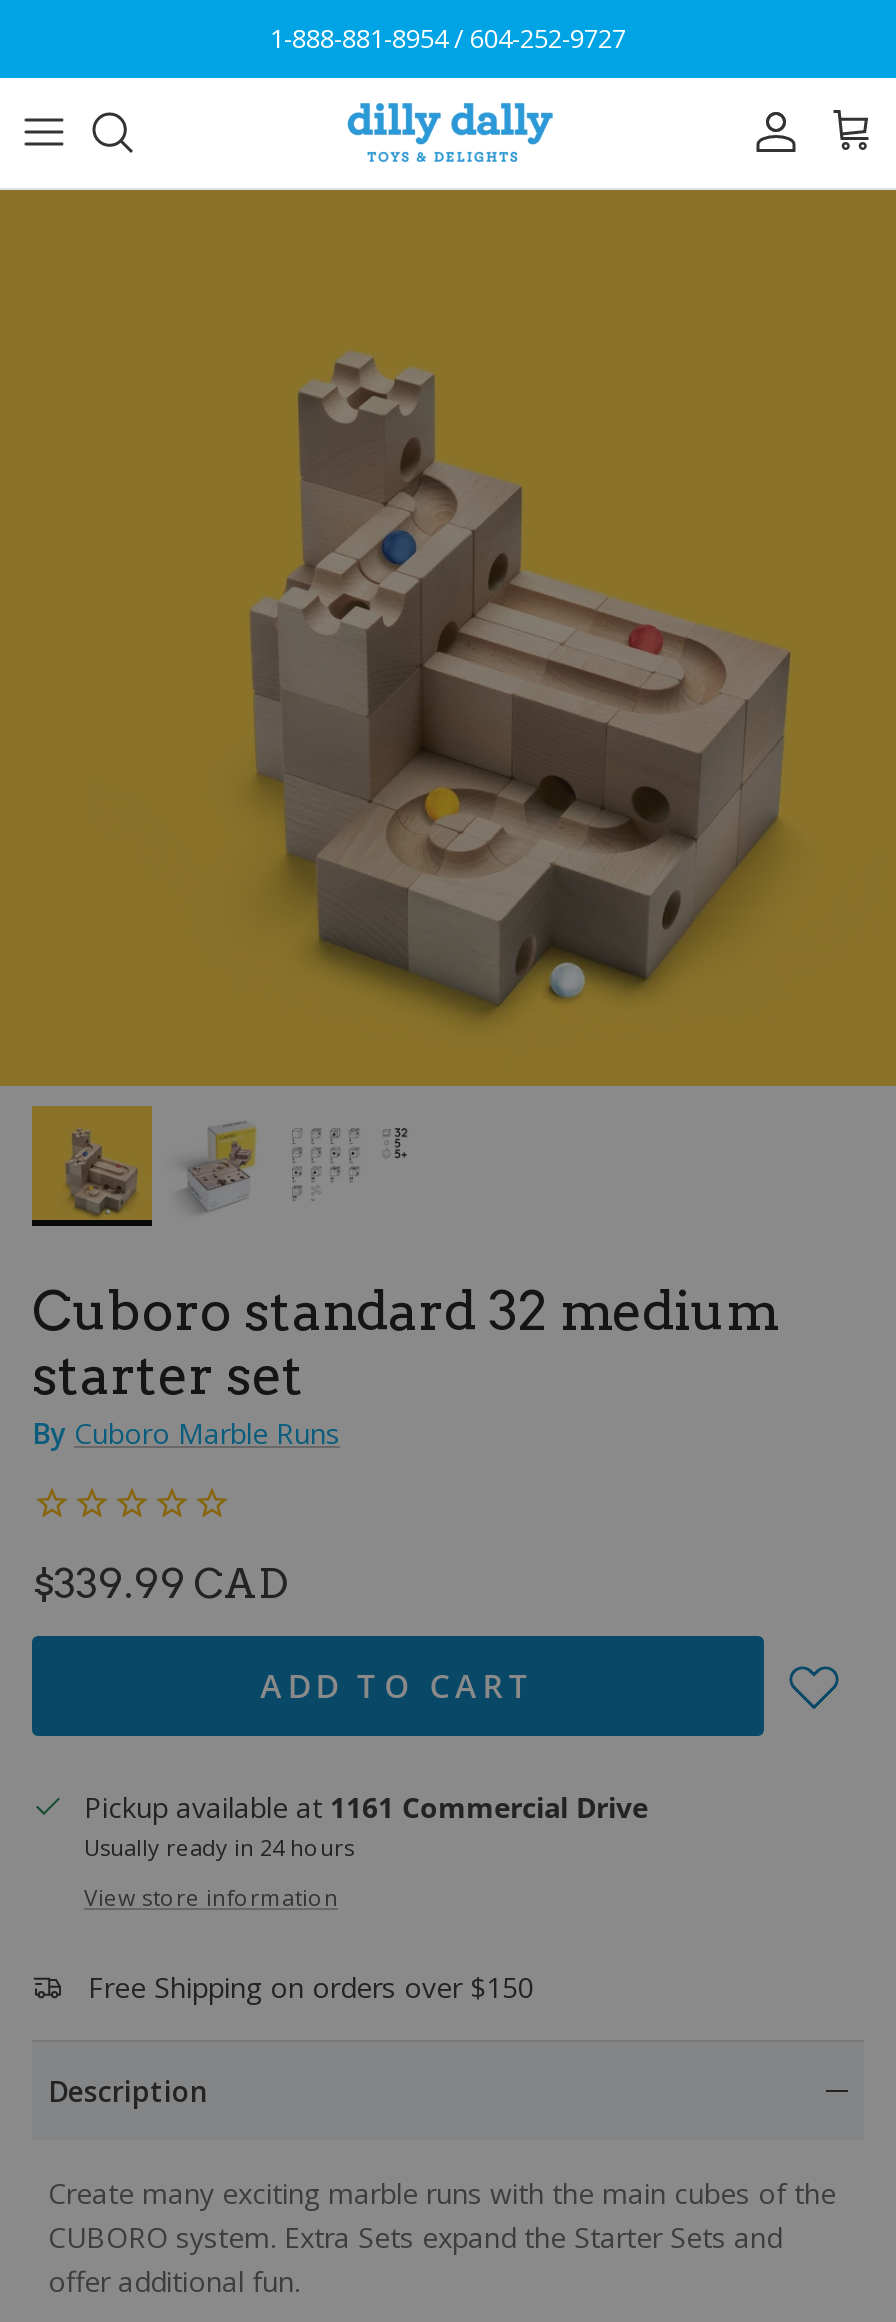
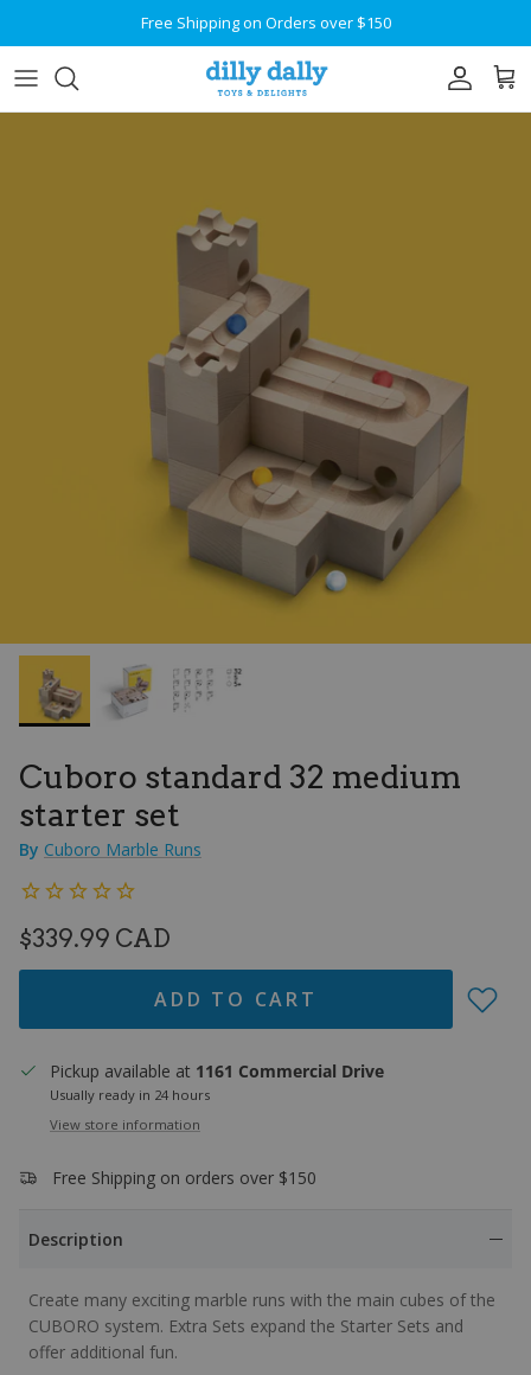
[270,21,626,57] 1-888-881-8954 / 604-252-9727 -> [140,12,391,34] Free Shipping on Orders over $150

